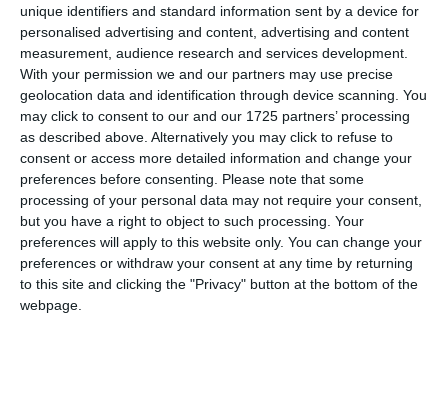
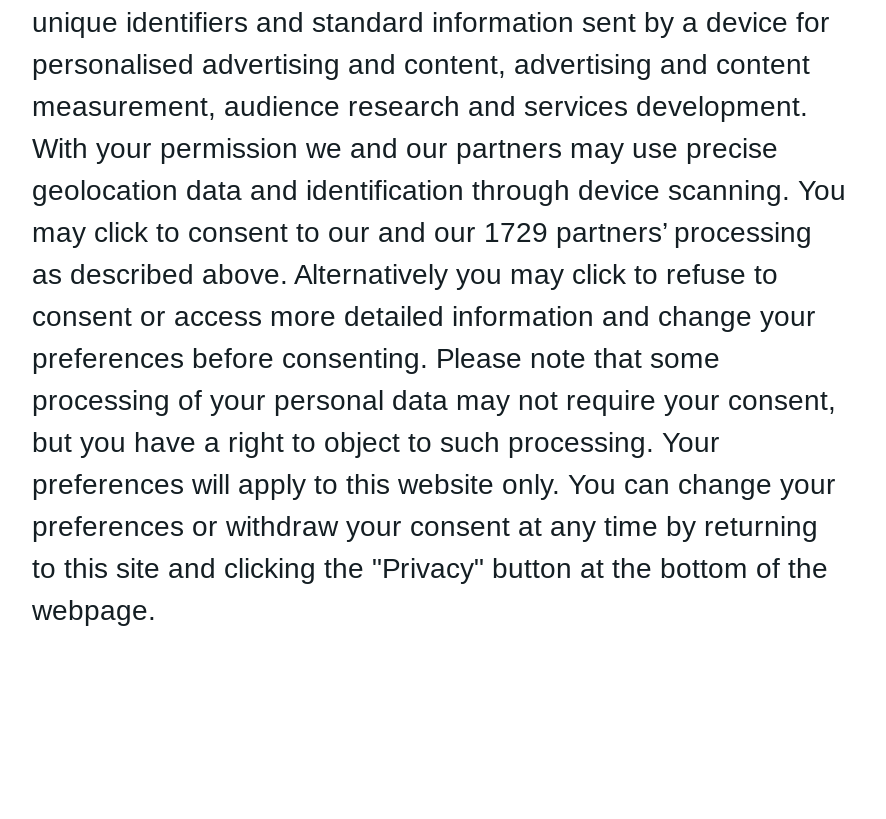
[20,108,410,124] may click to consent to our and our 1725 partners’ processing -> [32,217,812,249] may click to consent to our and our 1729 partners’ processing

